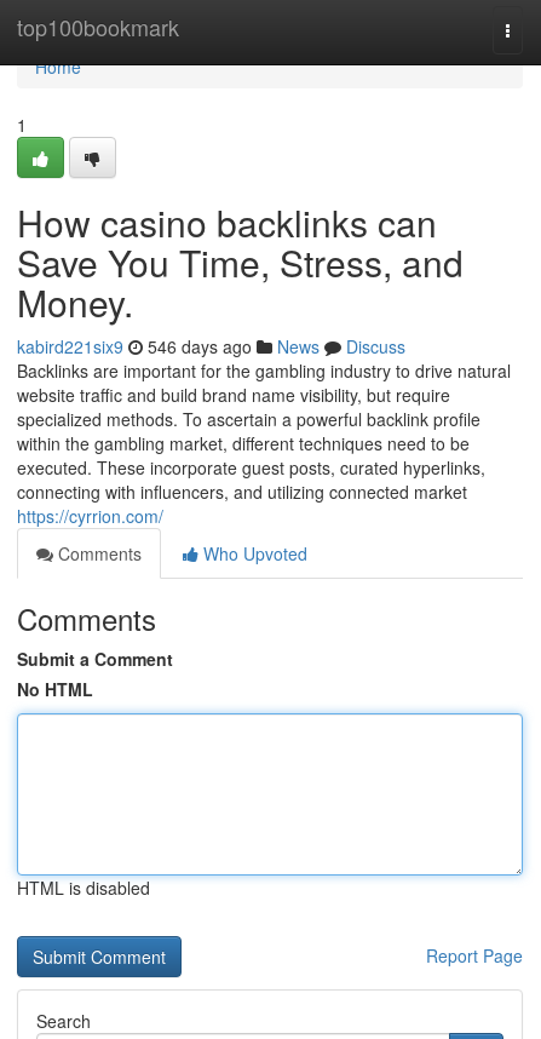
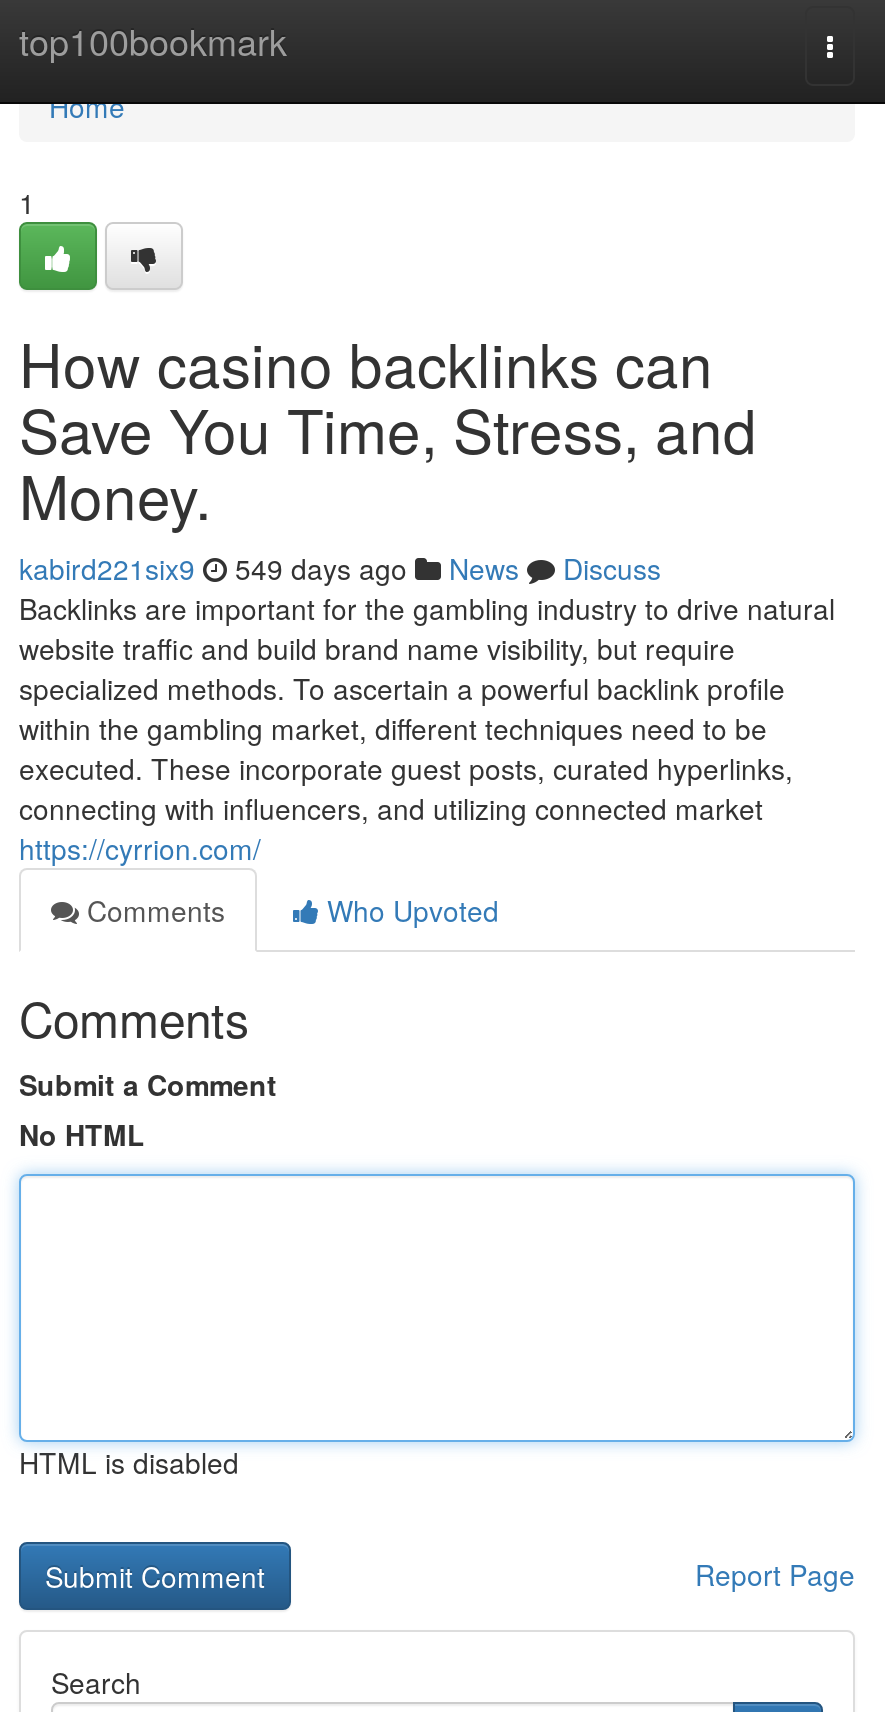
[17,334,405,358] kabird221six9 546 days ago News Discuss -> [19,548,661,588] kabird221six9 549 days ago News Discuss

